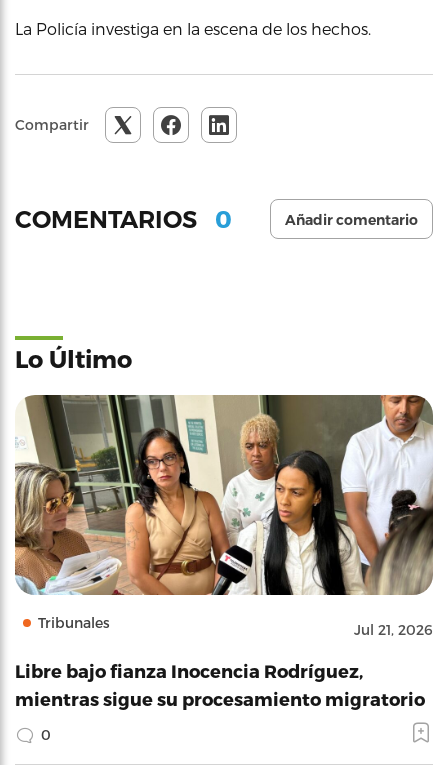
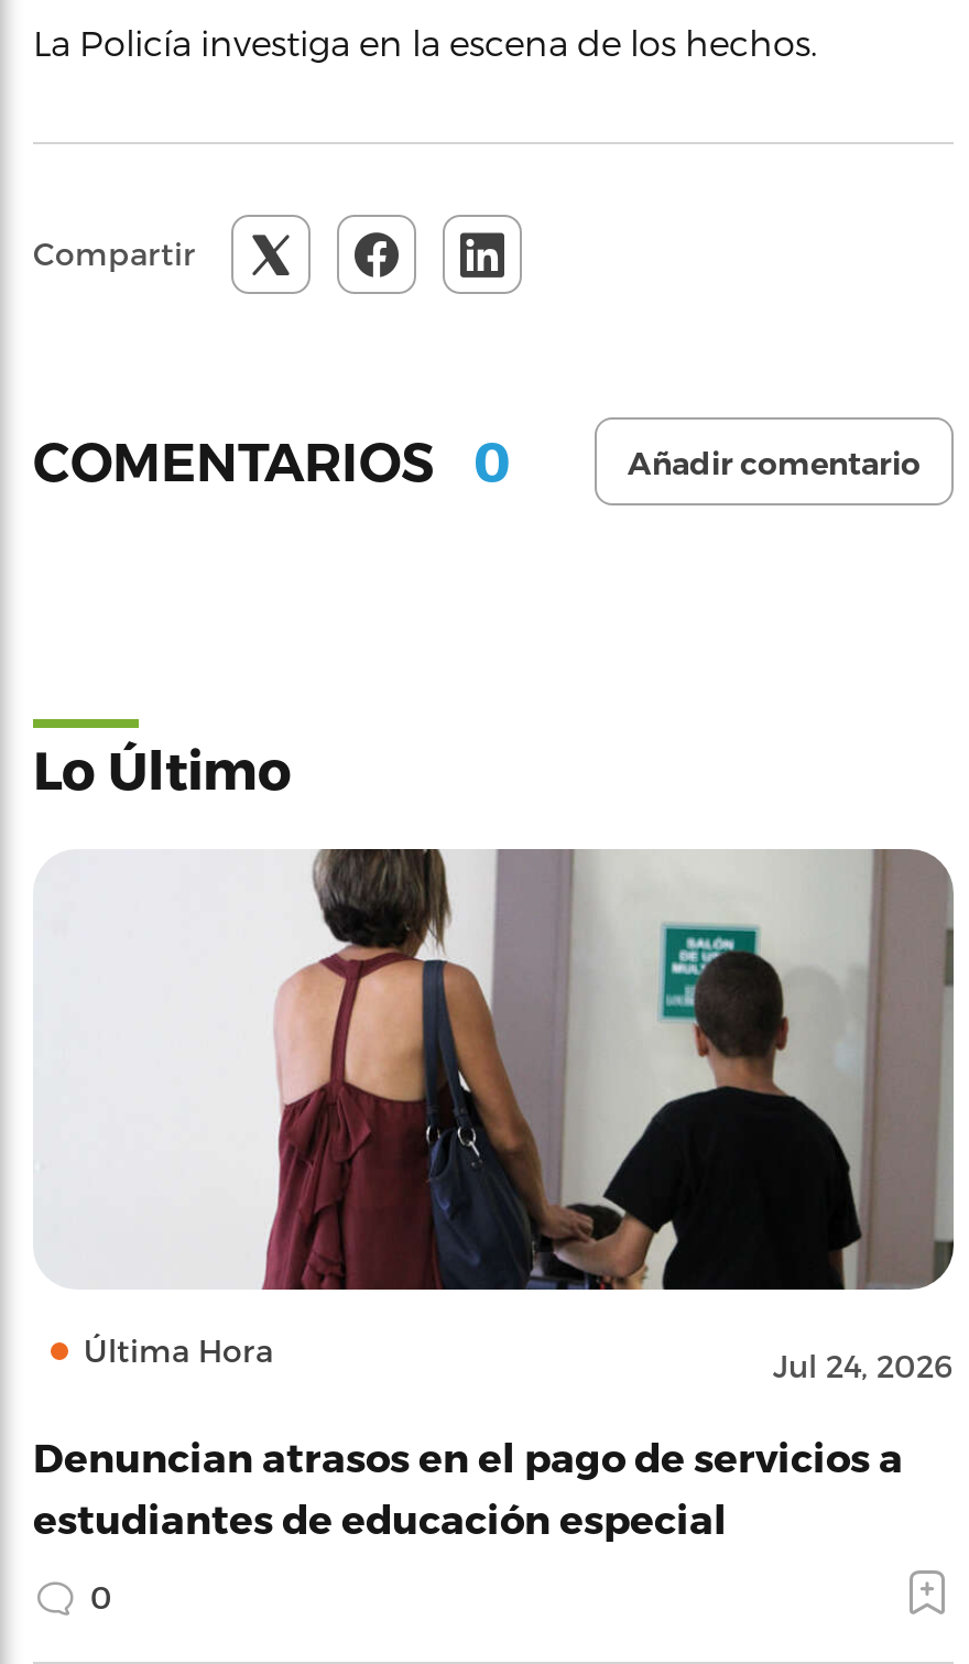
[14,394,433,638] [image] | Tribunales | Jul 21, 2026 -> [33,847,956,1384] [image] | Última Hora | Jul 24, 2026
[15,660,425,709] Libre bajo fianza Inocencia Rodríguez, | mientras sigue su procesamiento migratorio -> [33,1433,903,1541] Denuncian atrasos en el pago de servicios a | estudiantes de educación especial

